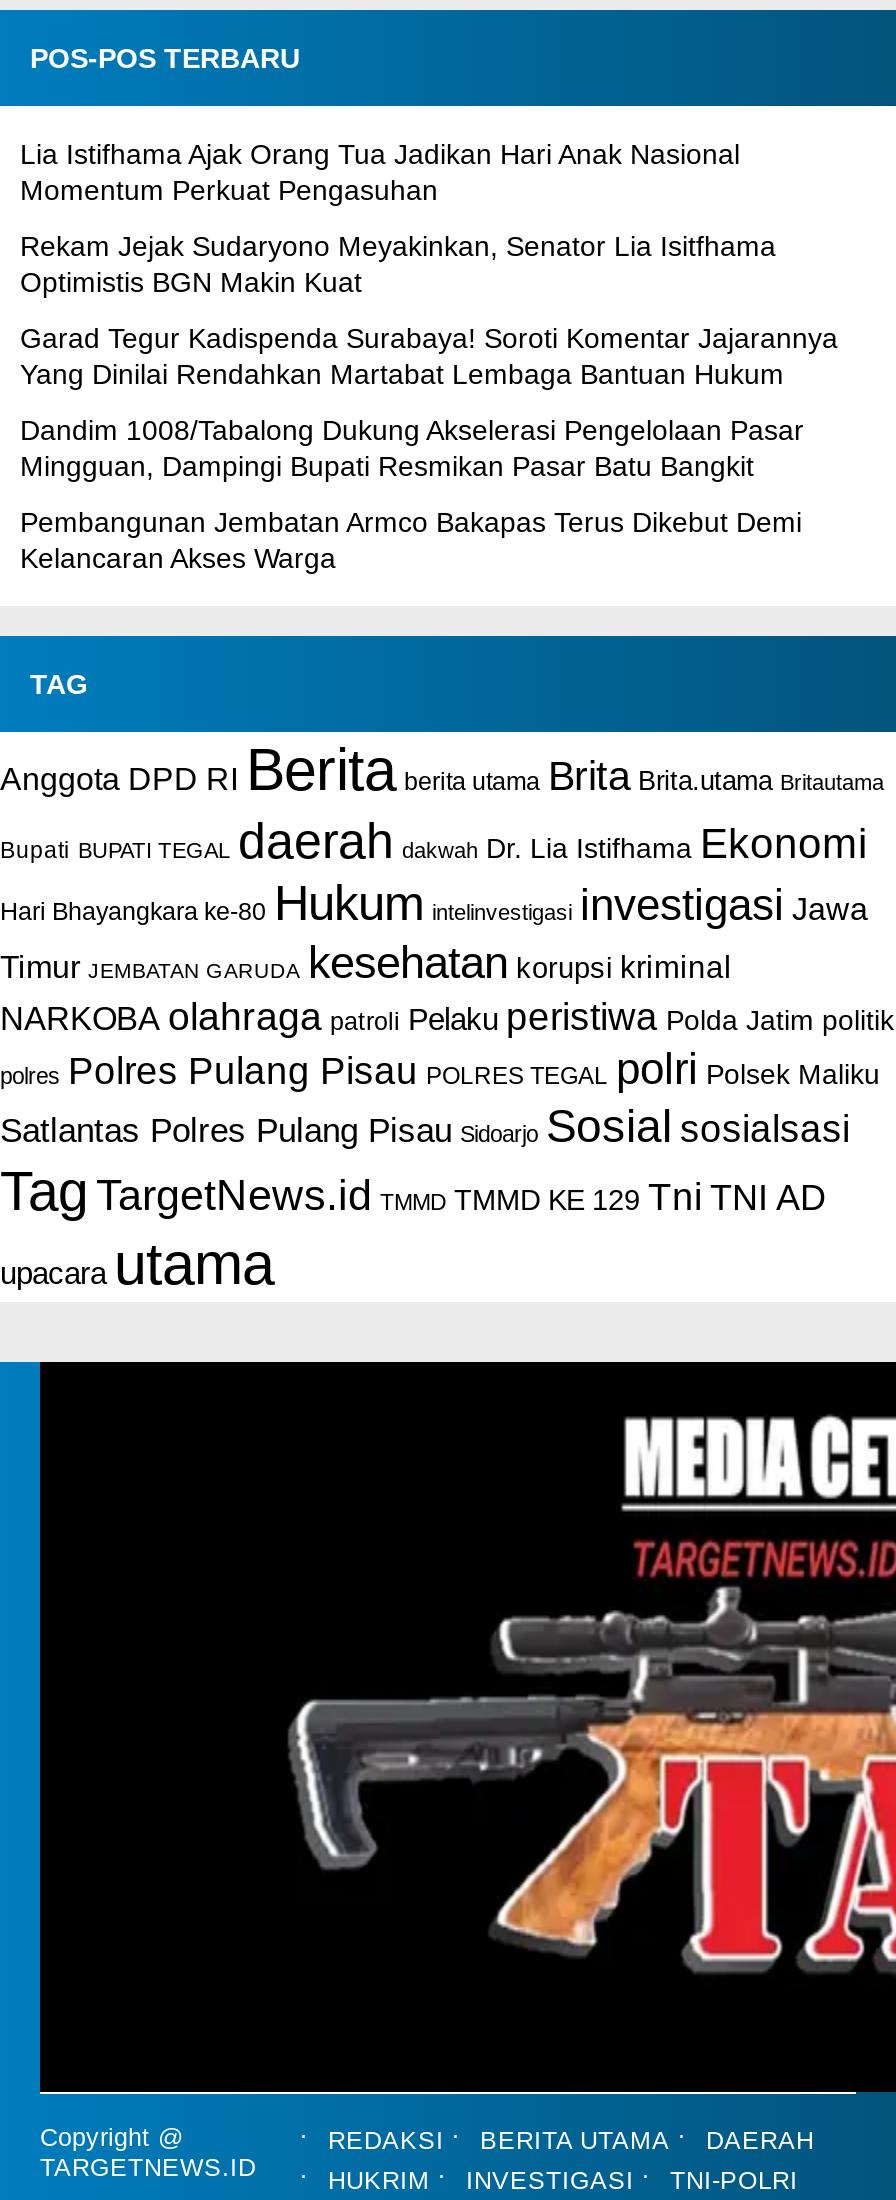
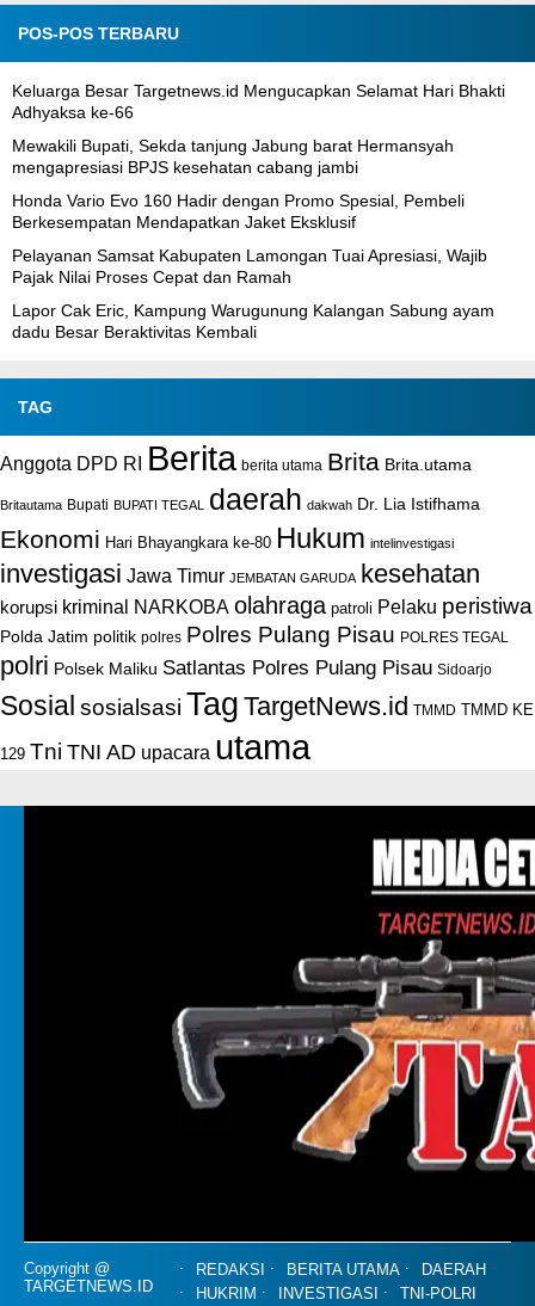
[20,137,740,205] Lia Istifhama Ajak Orang Tua Jadikan Hari Anak Nasional | Momentum Perkuat Pengasuhan -> [12,81,505,121] Keluarga Besar Targetnews.id Mengucapkan Selamat Hari Bhakti | Adhyaksa ke-66
[20,229,776,297] Rekam Jejak Sudaryono Meyakinkan, Senator Lia Isitfhama | Optimistis BGN Makin Kuat -> [12,136,454,176] Mewakili Bupati, Sekda tanjung Jabung barat Hermansyah | mengapresiasi BPJS kesehatan cabang jambi
[20,321,838,389] Garad Tegur Kadispenda Surabaya! Soroti Komentar Jajarannya | Yang Dinilai Rendahkan Martabat Lembaga Bantuan Hukum -> [12,191,465,231] Honda Vario Evo 160 Hadir dengan Promo Spesial, Pembeli | Berkesempatan Mendapatkan Jaket Eksklusif
[20,413,804,481] Dandim 1008/Tabalong Dukung Akselerasi Pengelolaan Pasar | Mingguan, Dampingi Bupati Resmikan Pasar Batu Bangkit -> [12,245,487,286] Pelayanan Samsat Kabupaten Lamongan Tuai Apresiasi, Wajib | Pajak Nilai Proses Cepat dan Ramah
[20,505,802,573] Pembangunan Jembatan Armco Bakapas Terus Dikebut Demi | Kelancaran Akses Warga -> [12,300,494,341] Lapor Cak Eric, Kampung Warugunung Kalangan Sabung ayam | dadu Besar Beraktivitas Kembali

